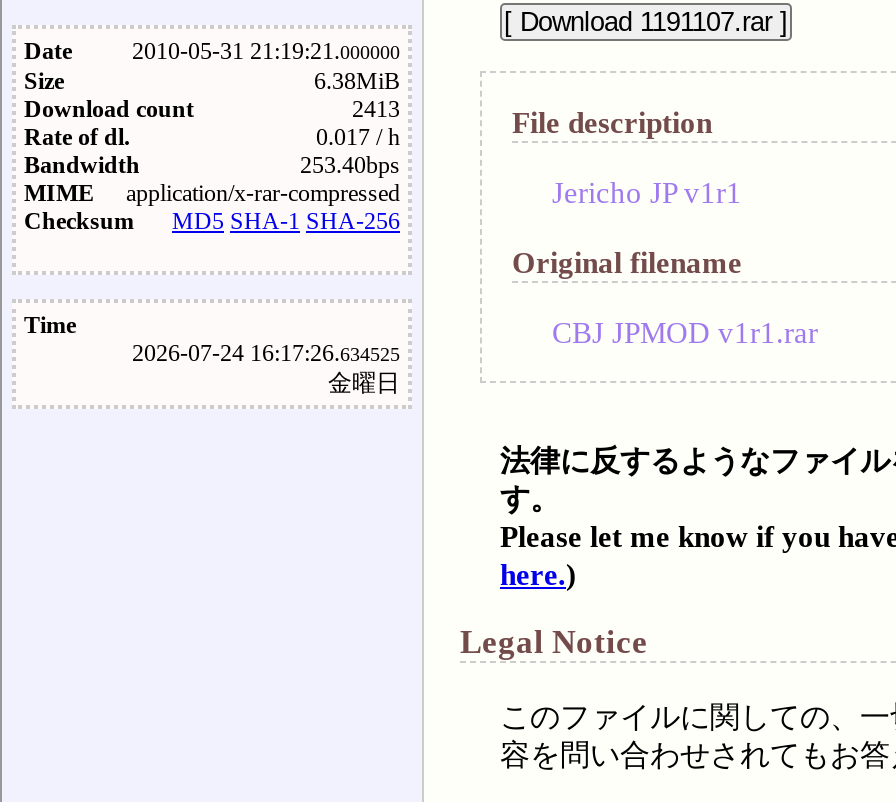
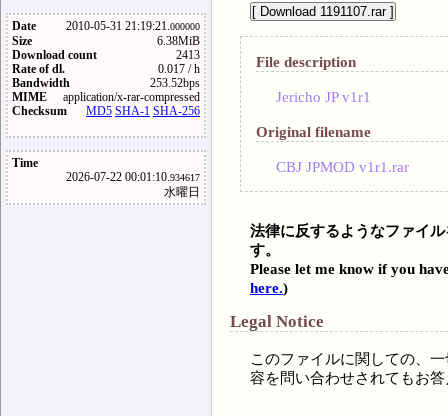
[300,151,400,179] 253.40bps -> [150,76,200,90] 253.52bps
[132,340,400,368] 2026-07-24 16:17:26.634525 -> [66,170,200,184] 2026-07-22 00:01:10.934617
[328,370,400,398] 金曜日 -> [164,185,200,199] 水曜日

